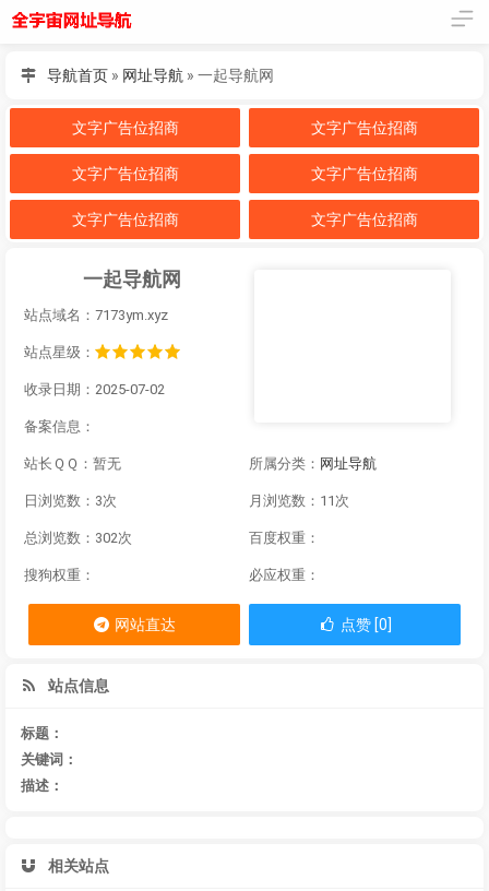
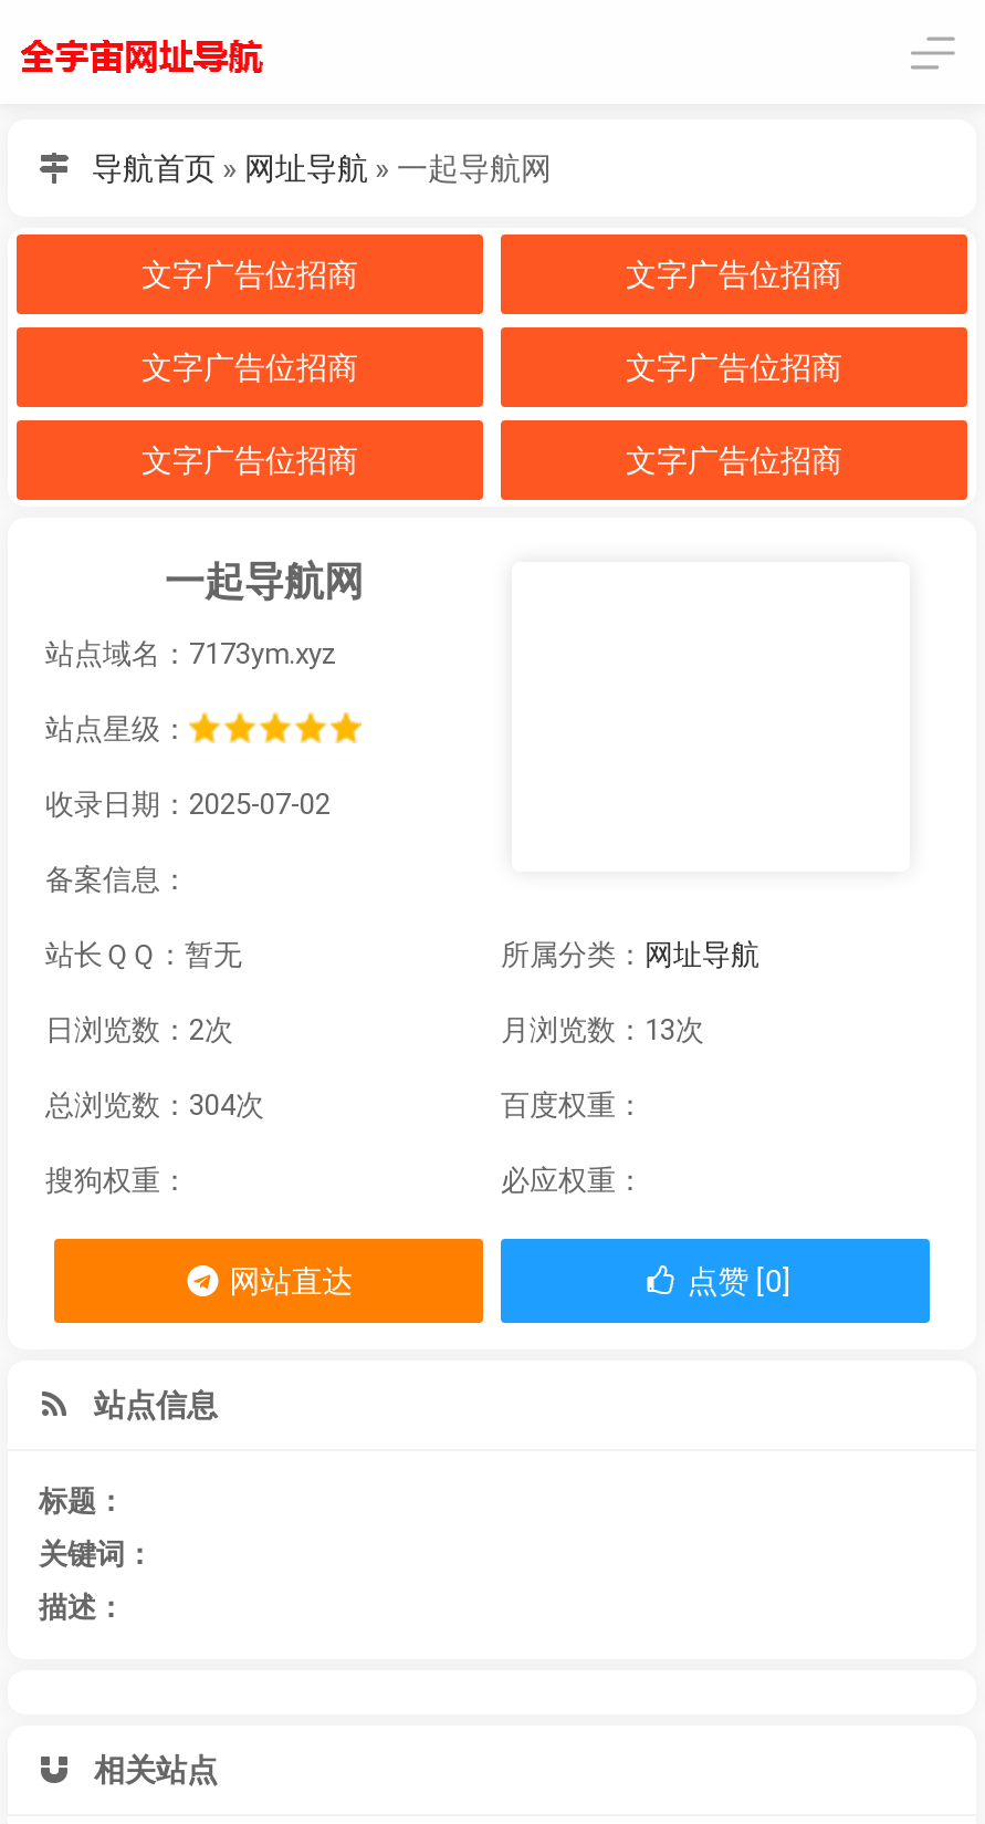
[24,492,117,509] 日浏览数：3次 -> [45,1013,233,1046] 日浏览数：2次
[249,492,349,509] 月浏览数：11次 -> [501,1013,704,1046] 月浏览数：13次
[24,530,132,546] 总浏览数：302次 -> [45,1088,264,1122] 总浏览数：304次

